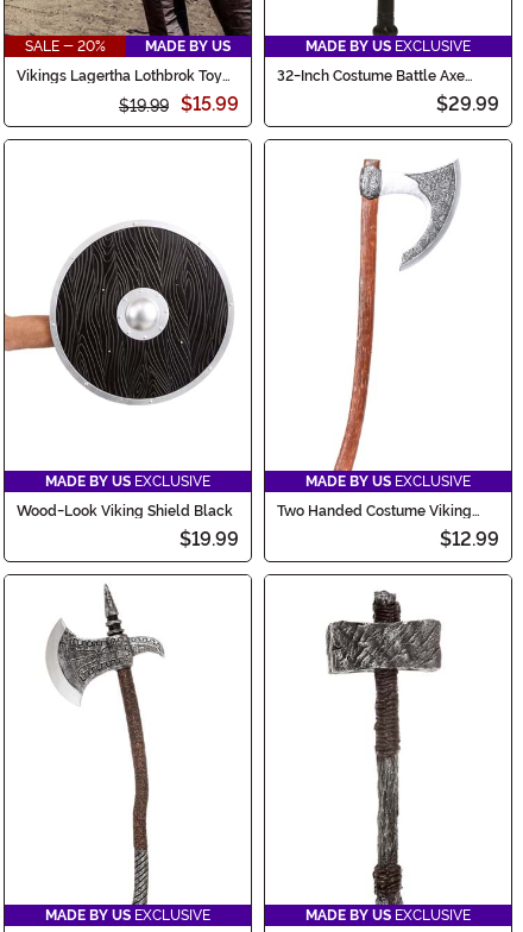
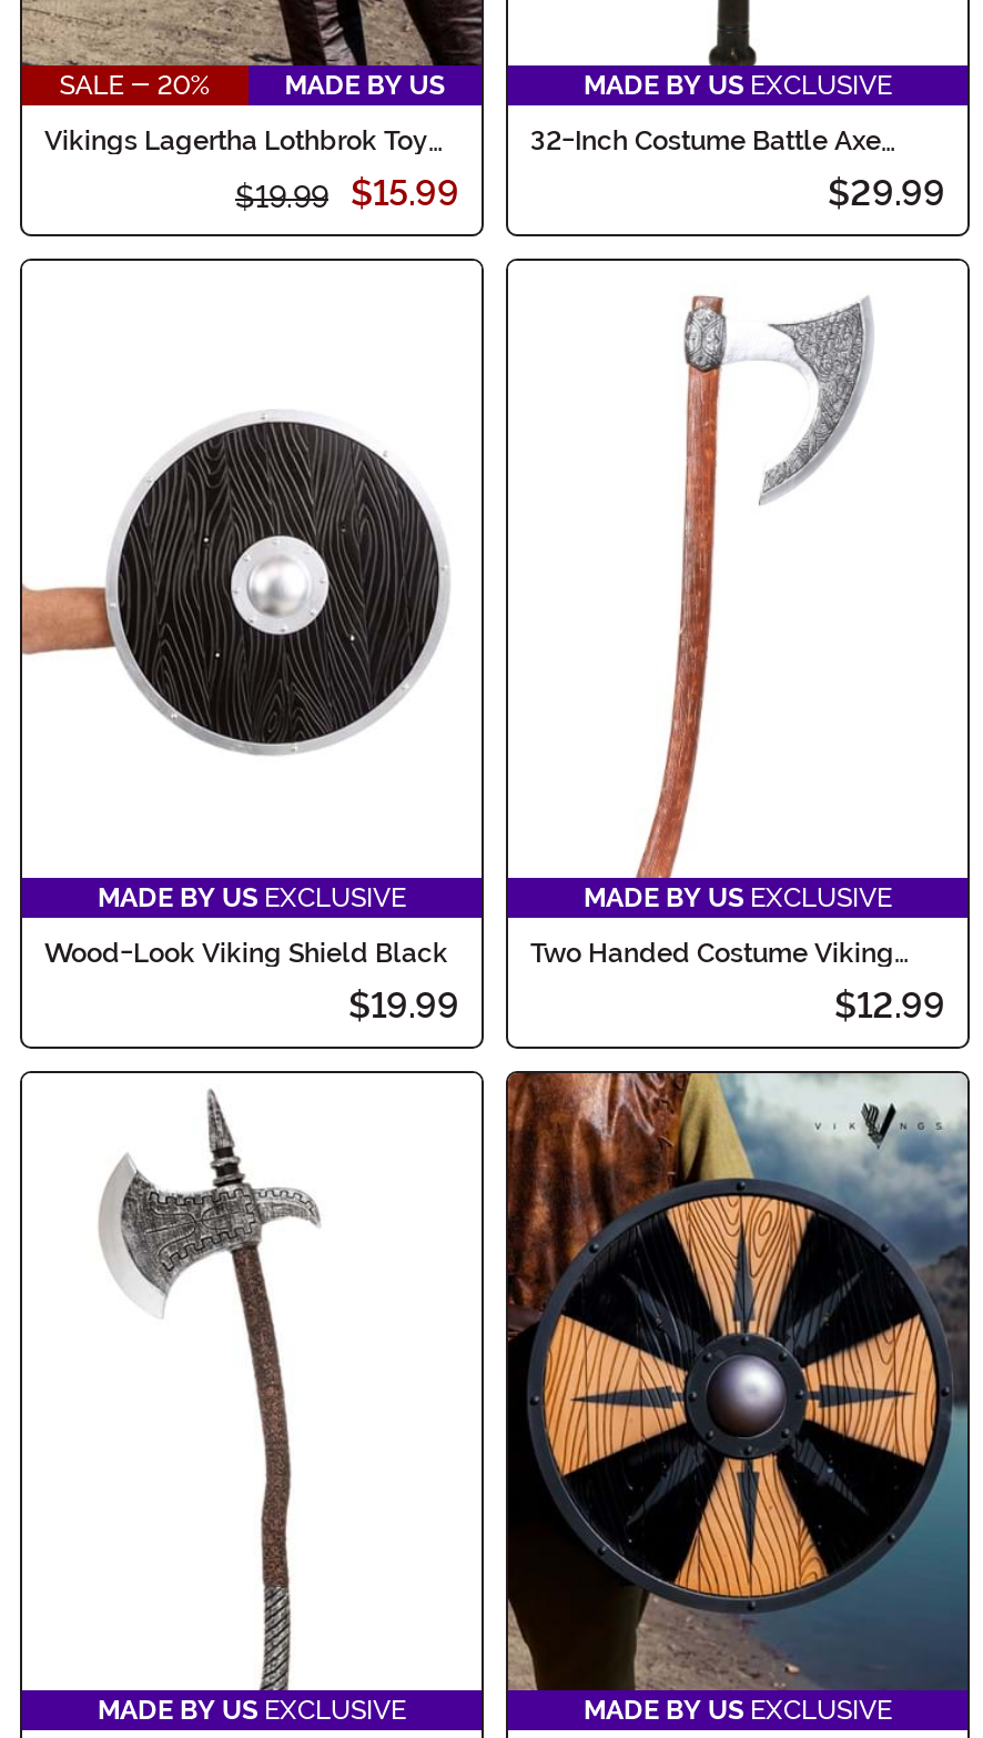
[264,575,512,906] [image] -> [506,1072,970,1691] [image]

